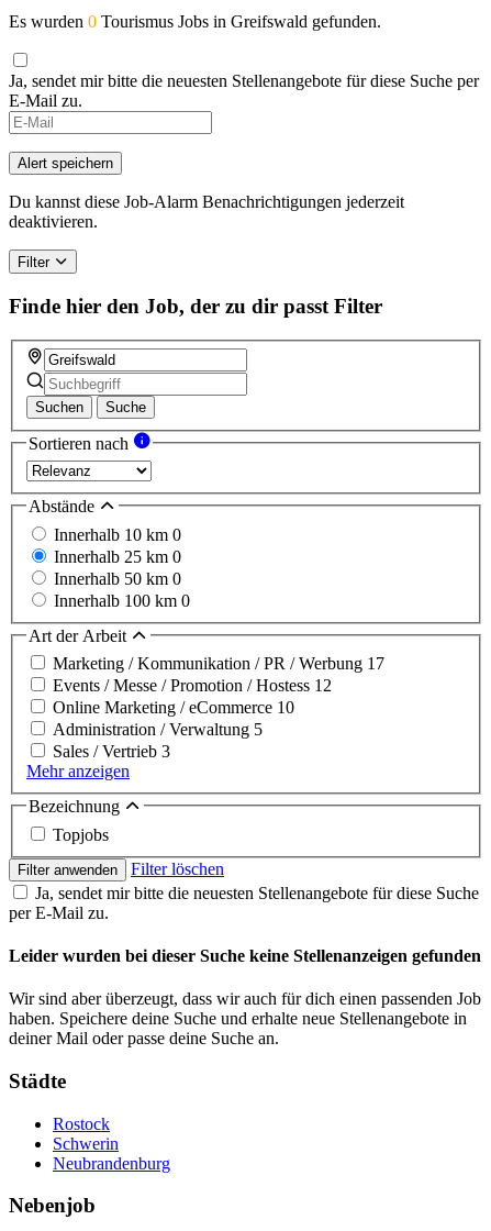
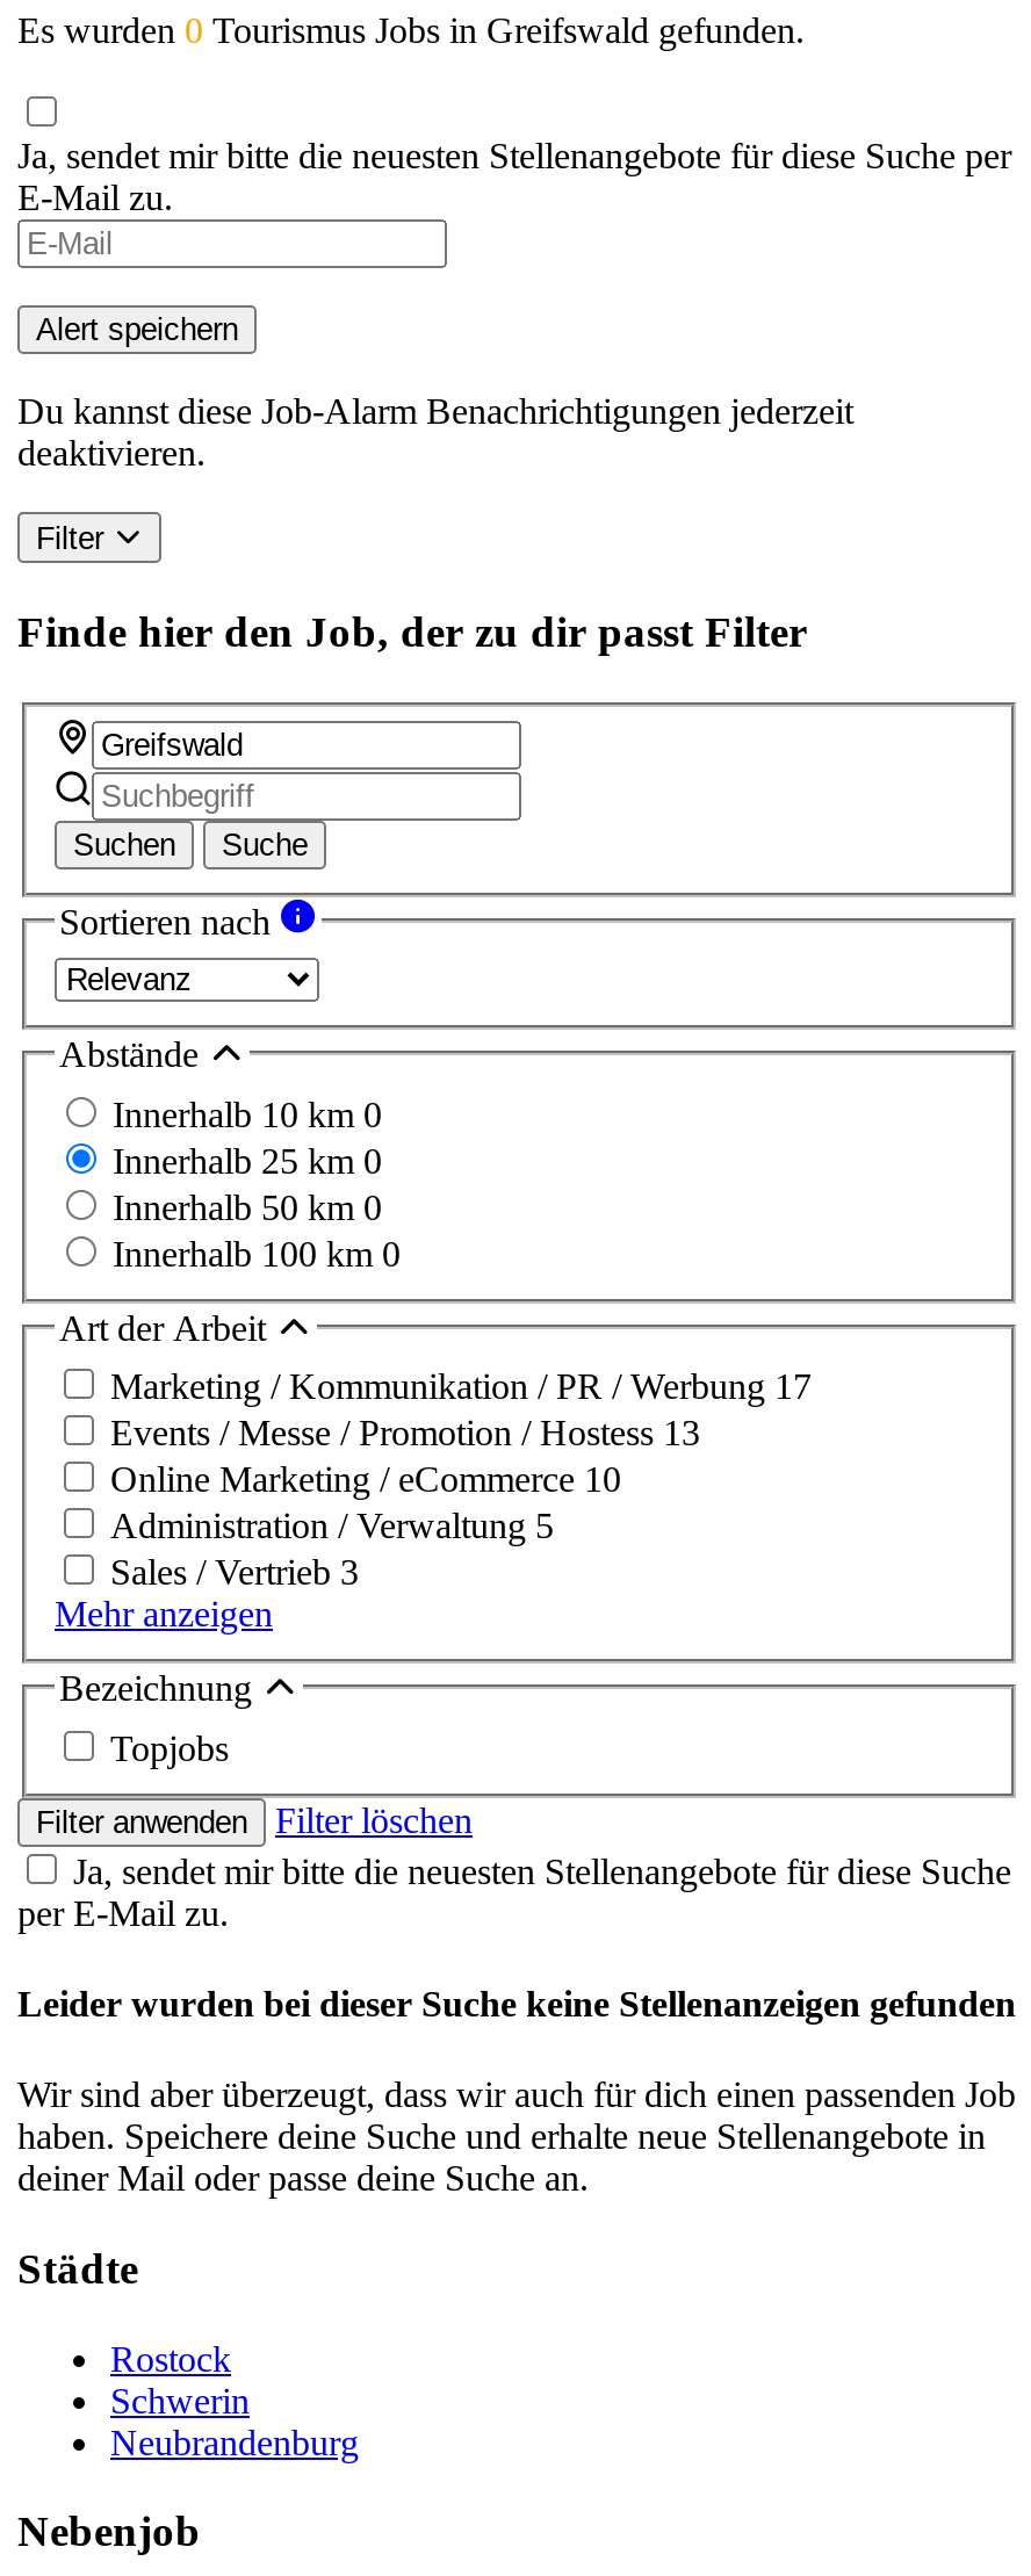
[53,676,332,695] Events / Messe / Promotion / Hostess 12 -> [110,1413,700,1452] Events / Messe / Promotion / Hostess 13

